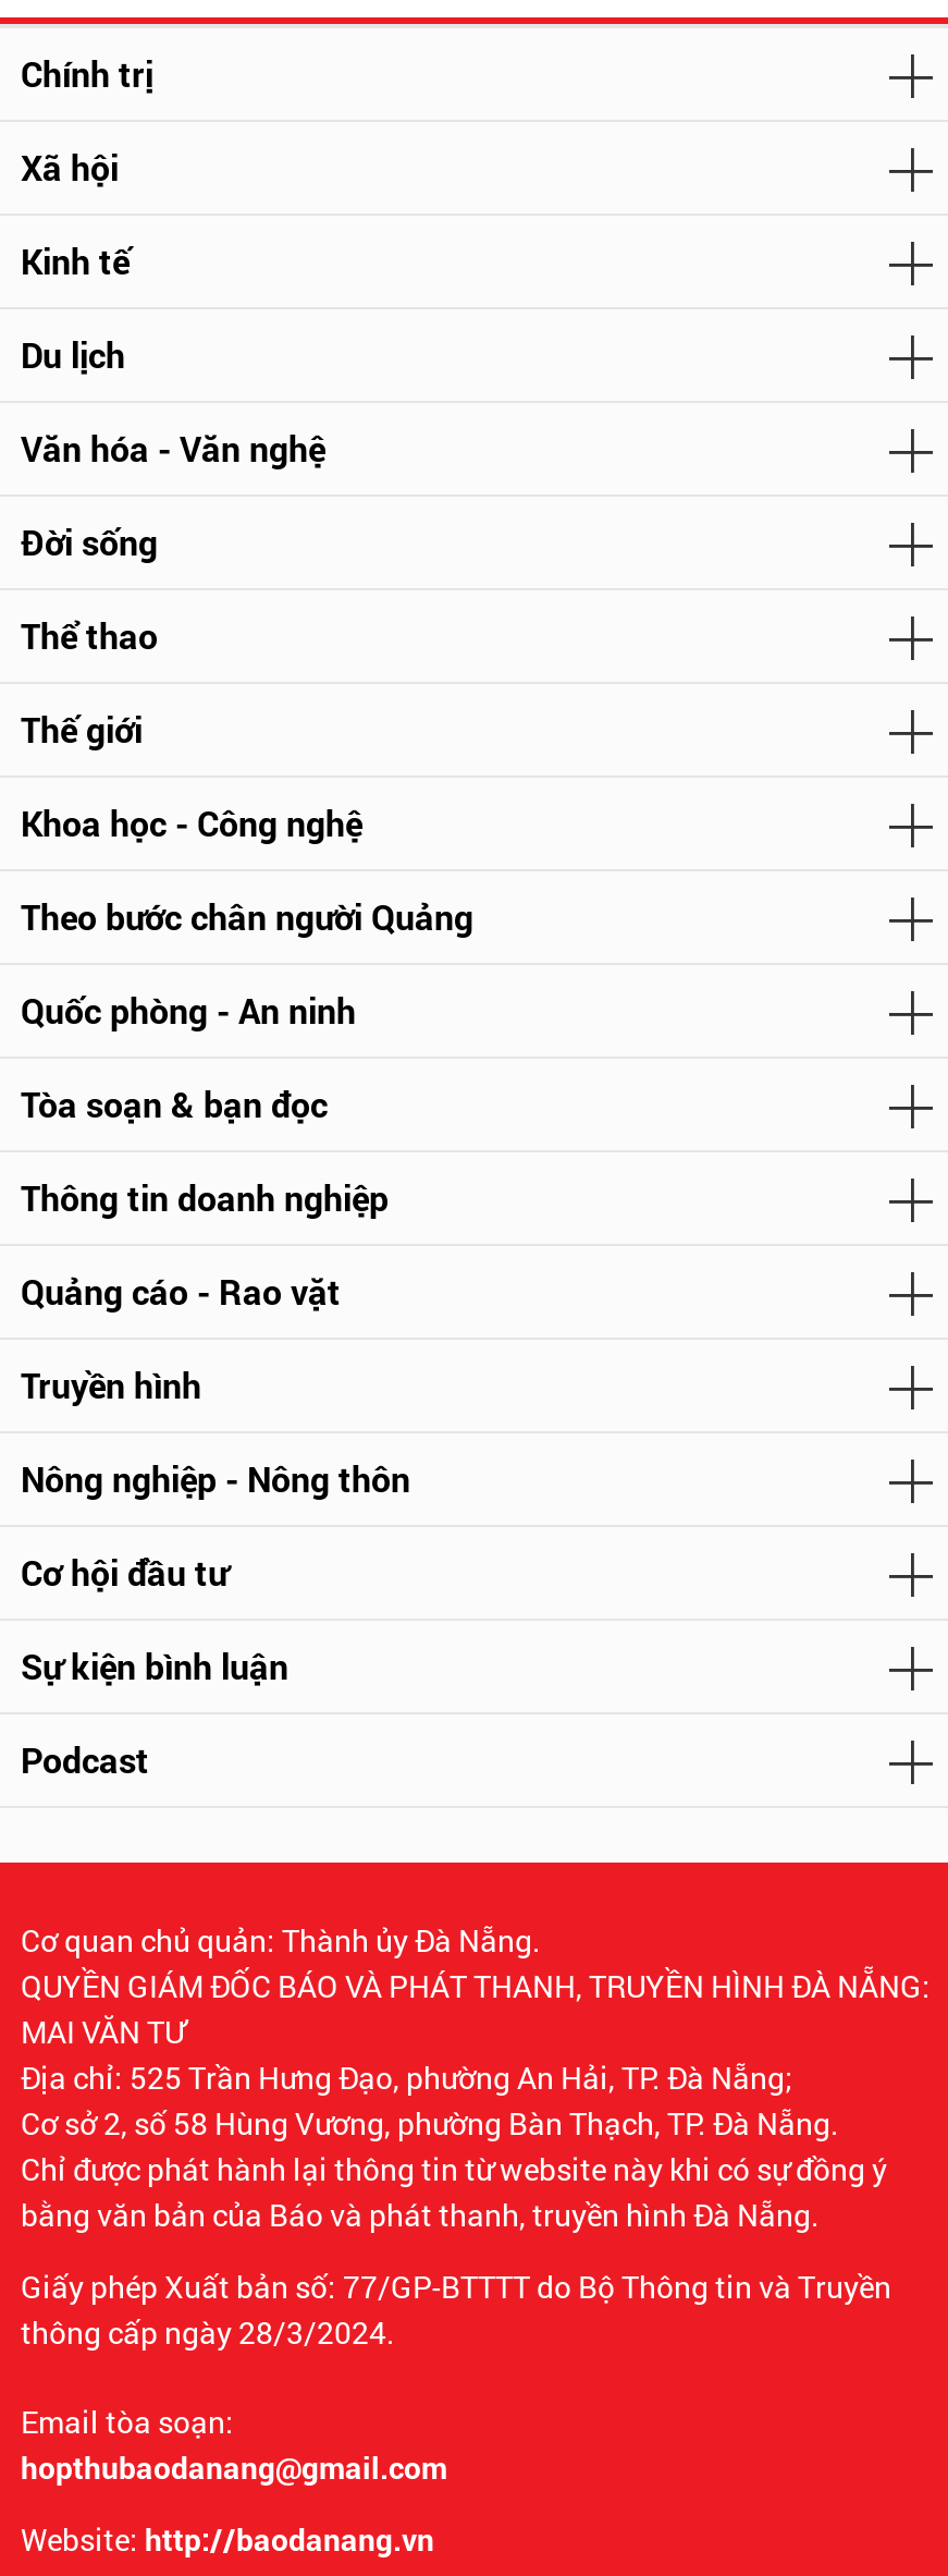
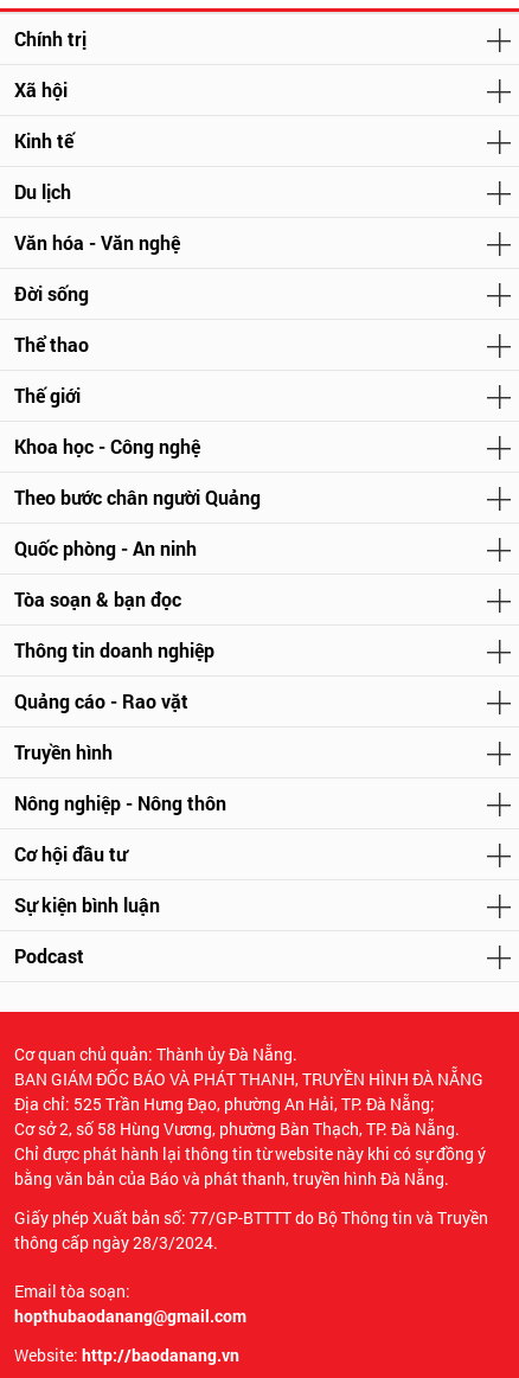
[21,1965,931,2052] QUYỀN GIÁM ĐỐC BÁO VÀ PHÁT THANH, TRUYỀN HÌNH ĐÀ NẴNG: | MAI VĂN TƯ -> [14,1068,483,1090] BAN GIÁM ĐỐC BÁO VÀ PHÁT THANH, TRUYỀN HÌNH ĐÀ NẴNG

